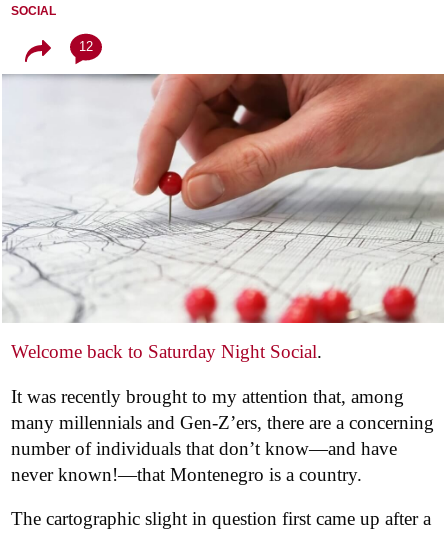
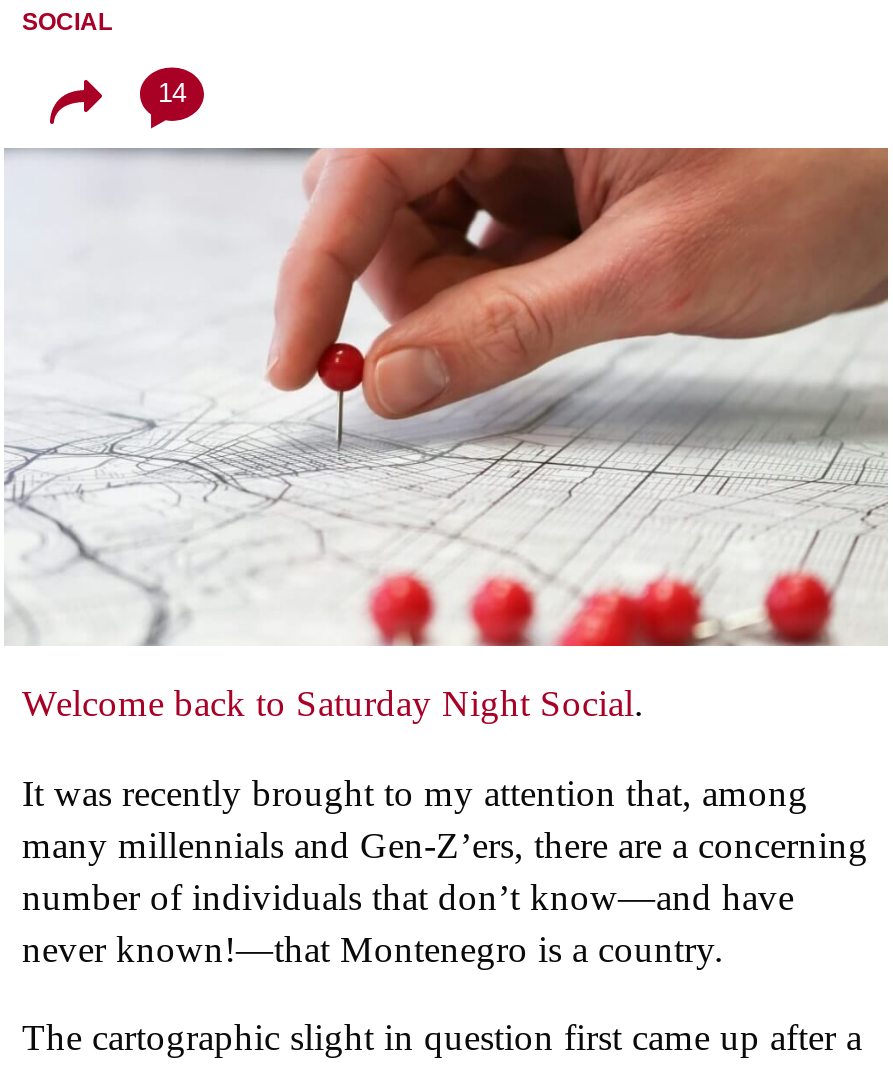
[79,39,93,54] 12 -> [158,79,186,109] 14

